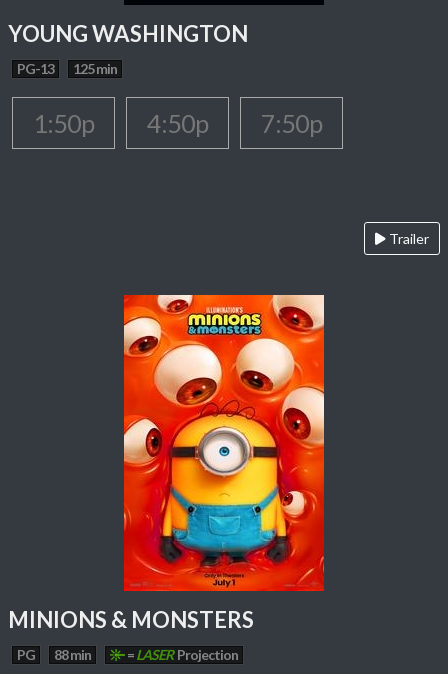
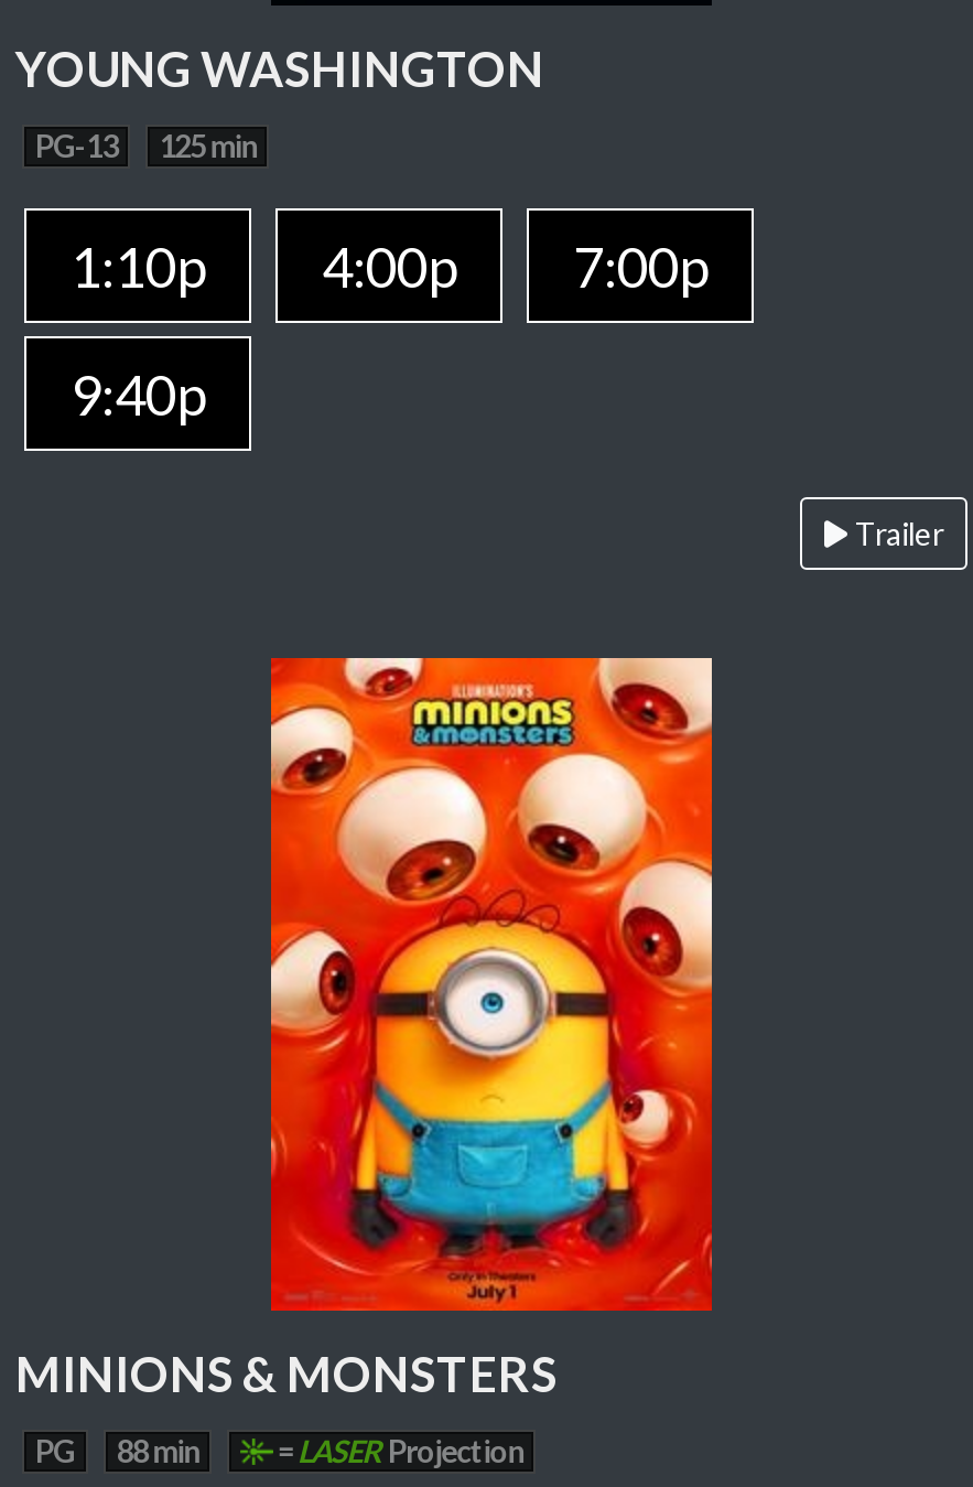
[33,108,322,138] 1:50p | 4:50p | 7:50p -> [71,233,707,427] 1:10p | 4:00p | 7:00p | 9:40p

